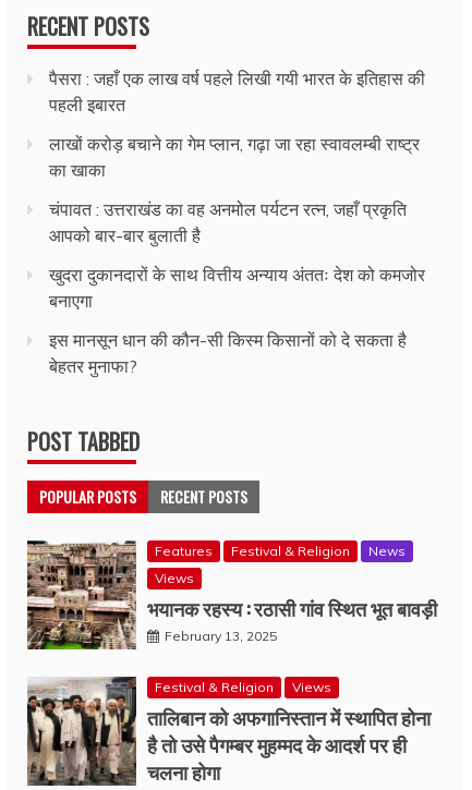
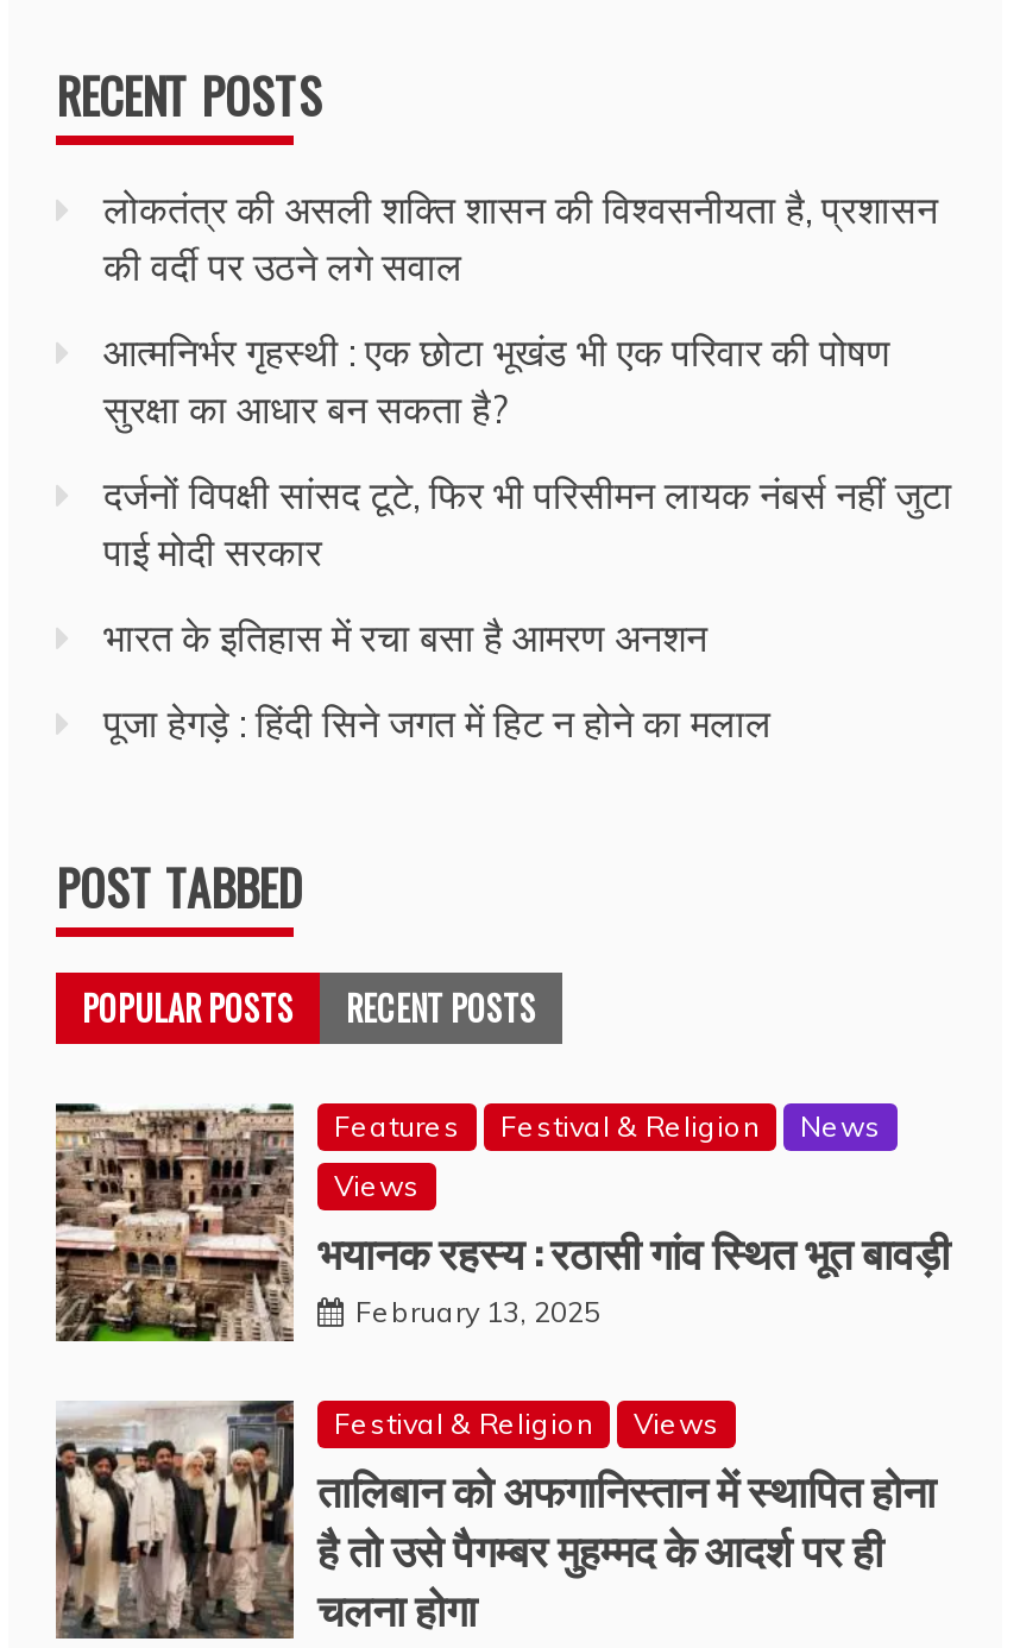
[49,68,425,116] पैसरा : जहाँ एक लाख वर्ष पहले लिखी गयी भारत के इतिहास की | पहली इबारत -> [103,185,938,290] लोकतंत्र की असली शक्ति शासन की विश्वसनीयता है, प्रशासन | की वर्दी पर उठने लगे सवाल
[49,133,420,181] लाखों करोड़ बचाने का गेम प्लान, गढ़ा जा रहा स्वावलम्बी राष्ट्र | का खाका -> [103,328,890,433] आत्मनिर्भर गृहस्थी : एक छोटा भूखंड भी एक परिवार की पोषण | सुरक्षा का आधार बन सकता है?
[49,198,407,246] चंपावत : उत्तराखंड का वह अनमोल पर्यटन रत्न, जहाँ प्रकृति | आपको बार-बार बुलाती है -> [103,471,952,575] दर्जनों विपक्षी सांसद टूटे, फिर भी परिसीमन लायक नंबर्स नहीं जुटा | पाई मोदी सरकार
[49,264,425,312] खुदरा दुकानदारों के साथ वित्तीय अन्याय अंततः देश को कमजोर | बनाएगा -> [103,614,707,661] भारत के इतिहास में रचा बसा है आमरण अनशन
[49,329,407,377] इस मानसून धान की कौन-सी किस्म किसानों को दे सकता है | बेहतर मुनाफा? -> [103,699,772,747] पूजा हेगड़े : हिंदी सिने जगत में हिट न होने का मलाल

